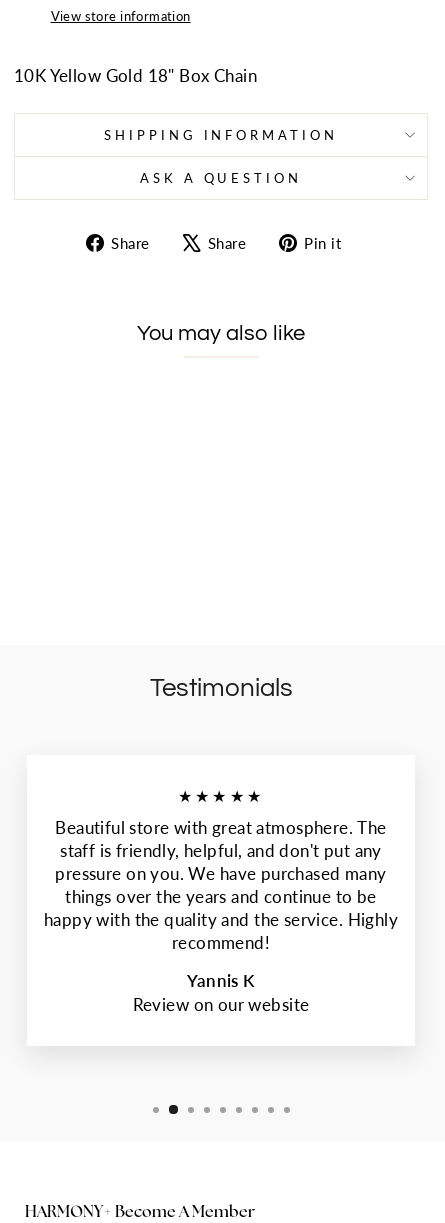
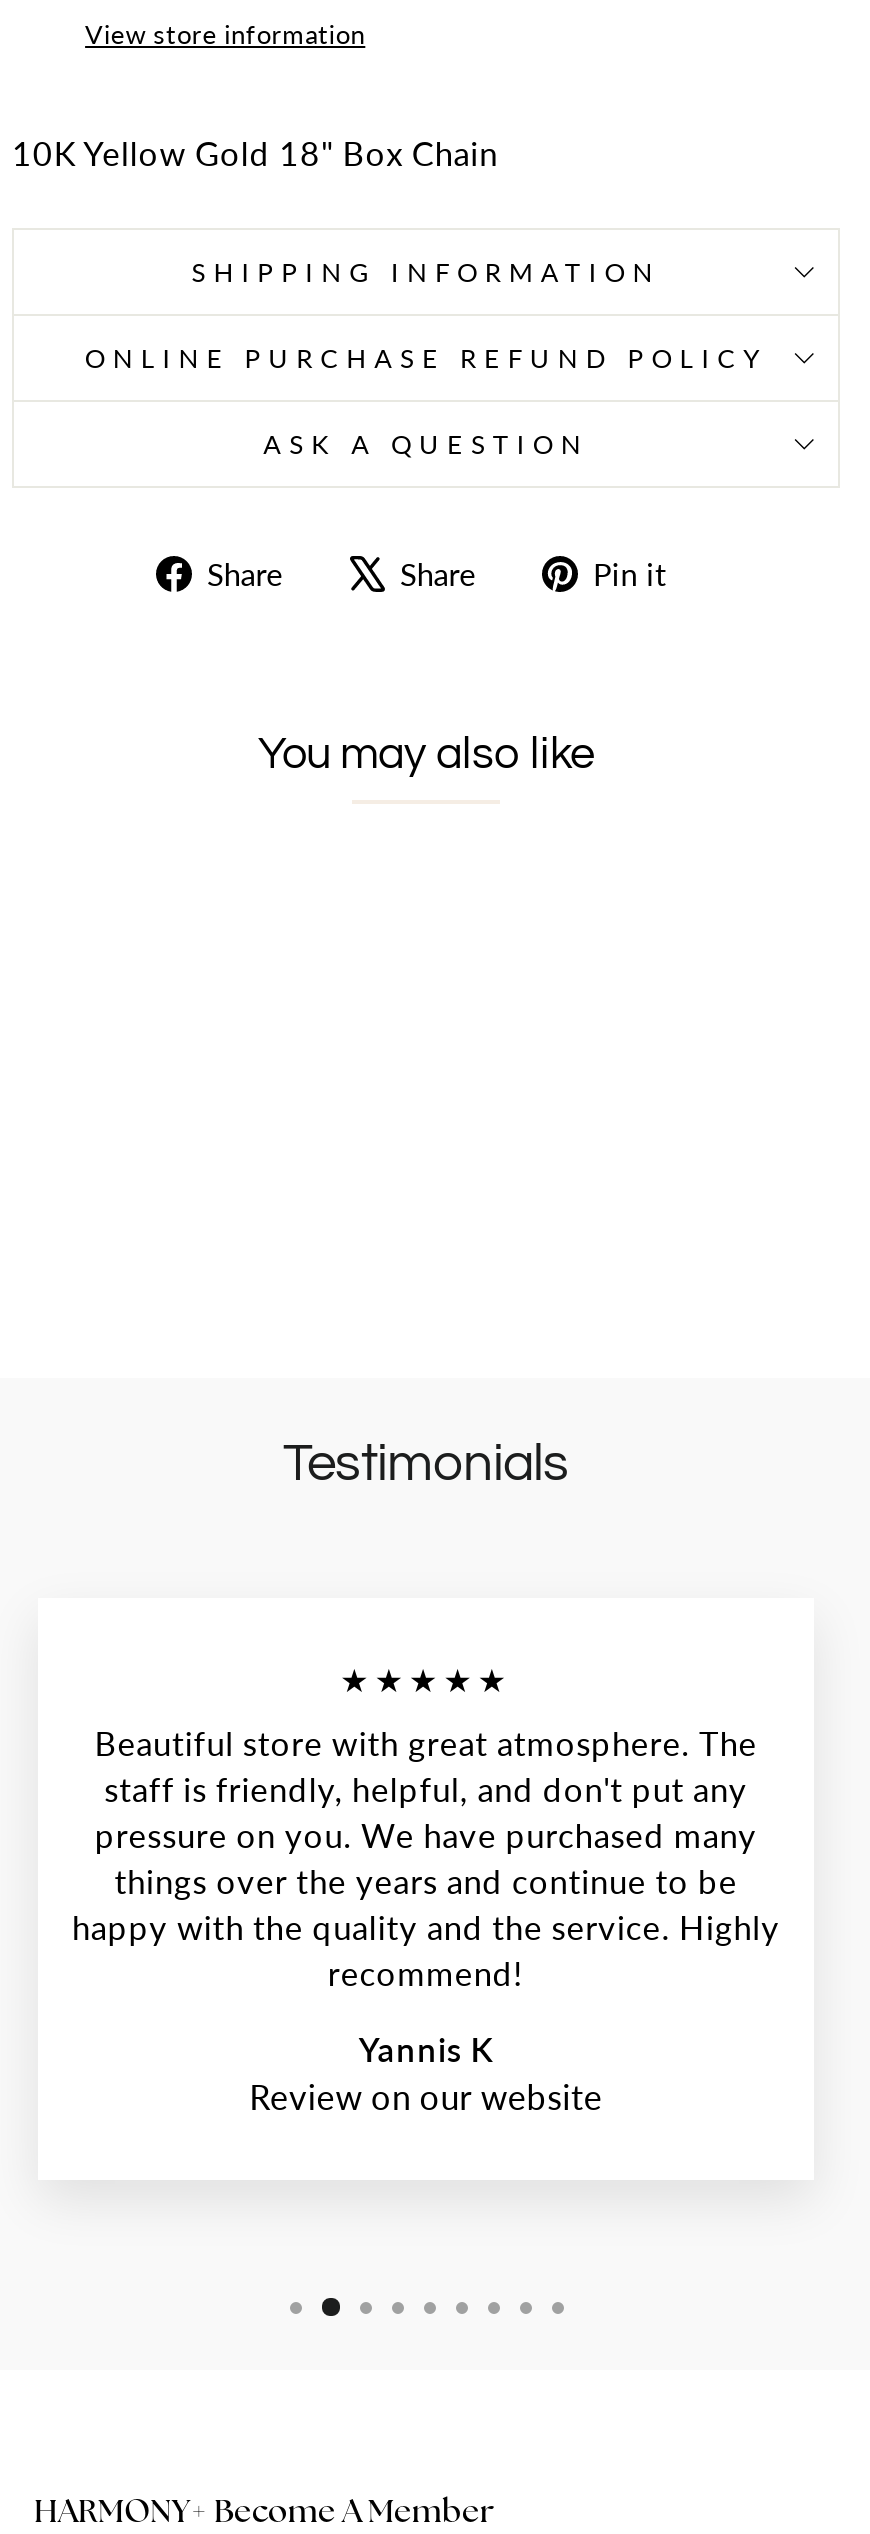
none -> [85,342,767,374] ONLINE PURCHASE REFUND POLICY

